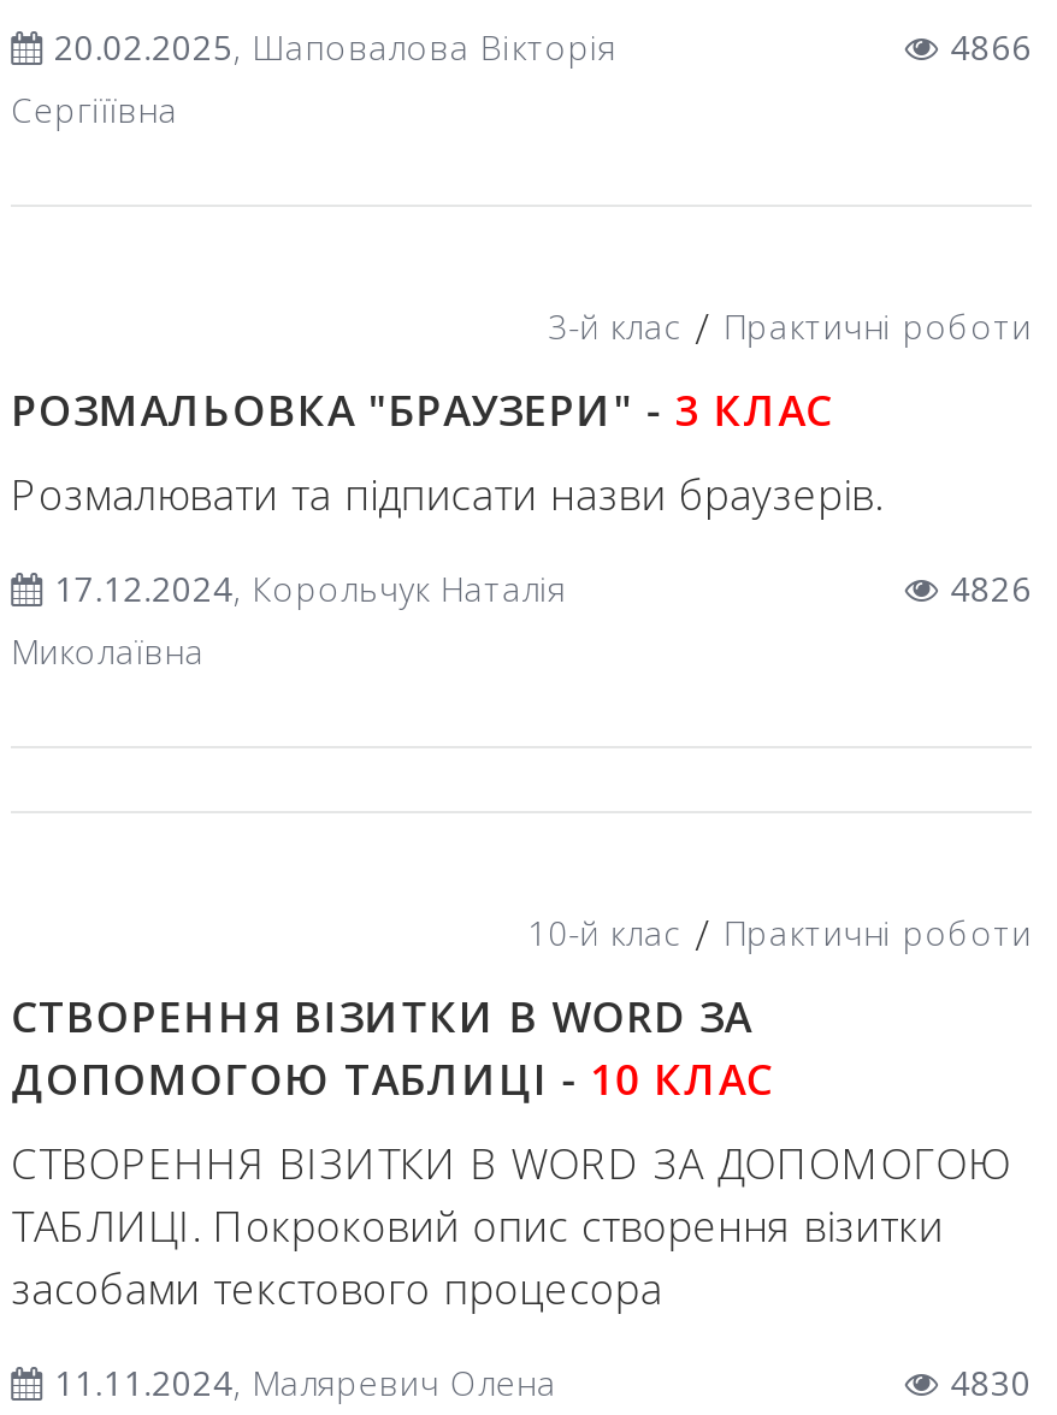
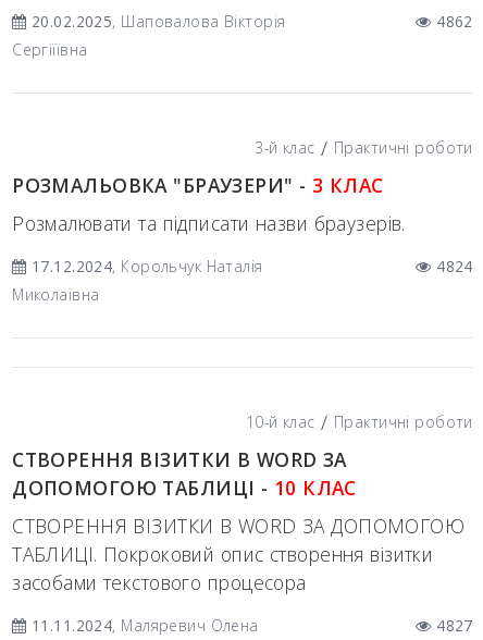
[950,24,1031,70] 4866 -> [436,11,473,32] 4862
[950,565,1031,611] 4826 -> [436,256,473,276] 4824
[950,1359,1031,1405] 4830 -> [436,615,473,635] 4827

